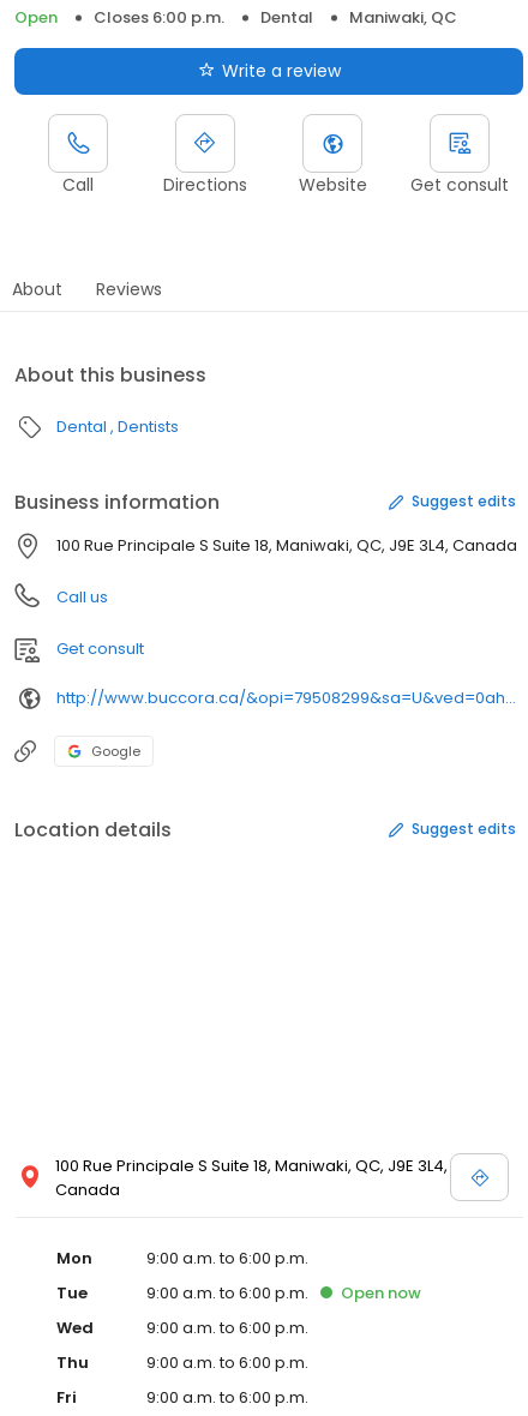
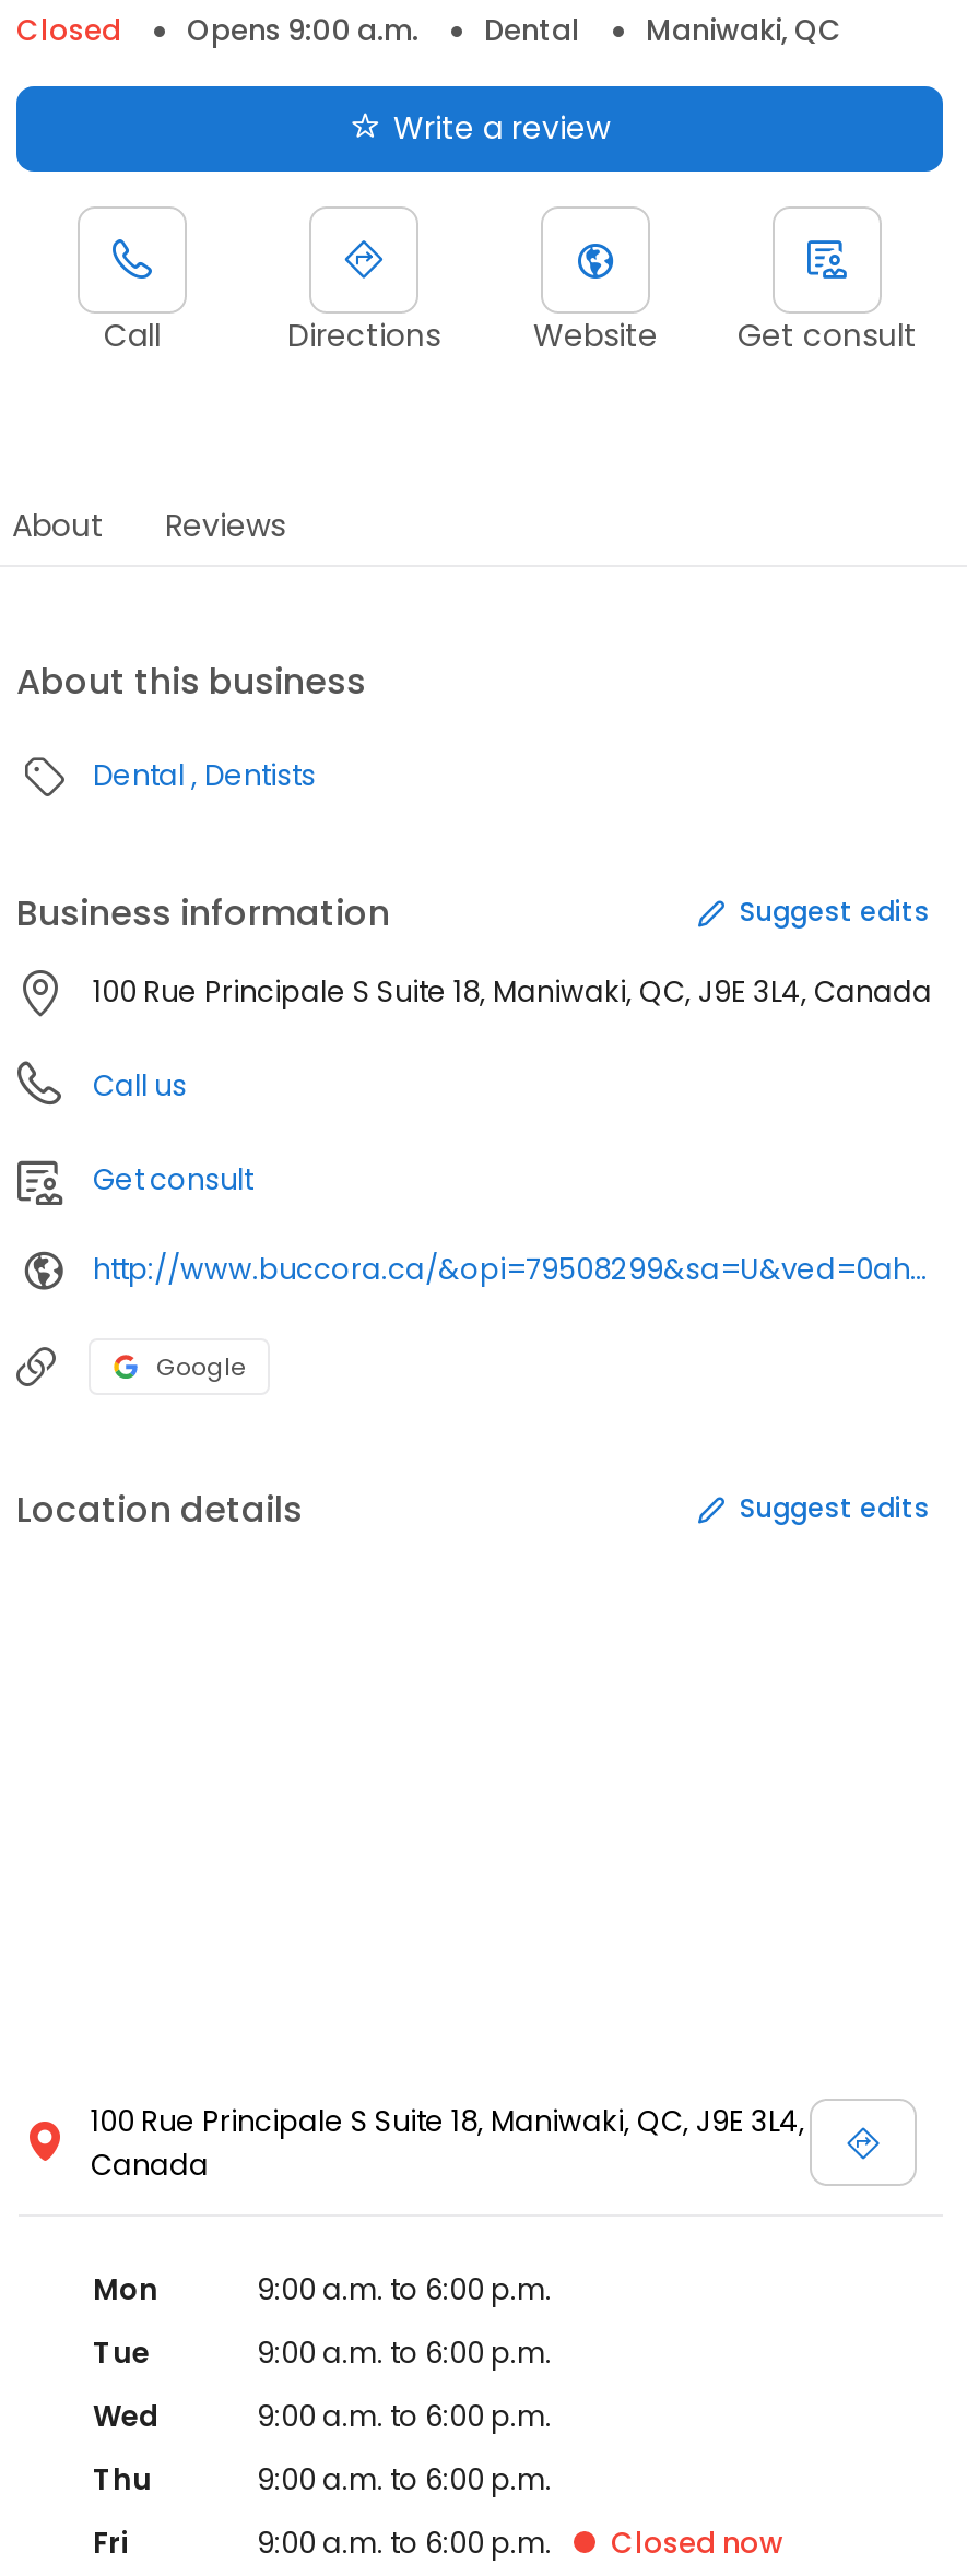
[14,6,224,29] Open | Closes 6:00 p.m. -> [16,10,418,51] Closed | Opens 9:00 a.m.
[341,1281,421,1304] Open now -> none
none -> [611,2522,783,2564] Closed now

